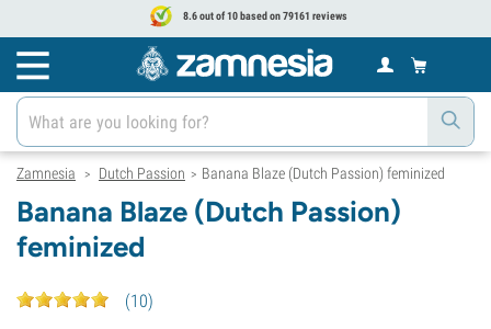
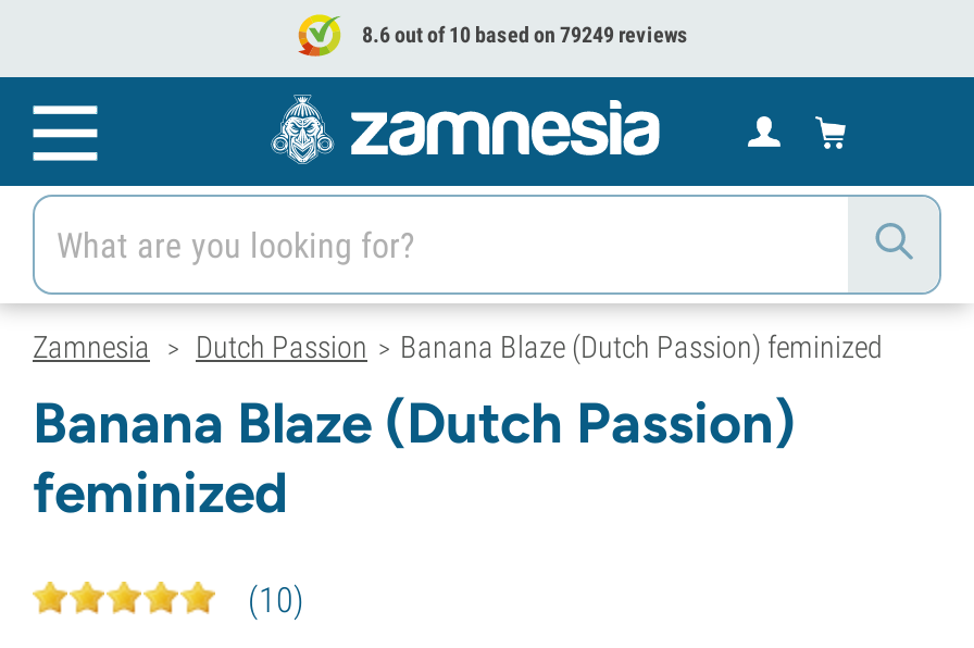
[180,10,347,22] 8.6 out of 10 based on 79161 reviews -> [358,23,688,47] 8.6 out of 10 based on 79249 reviews

